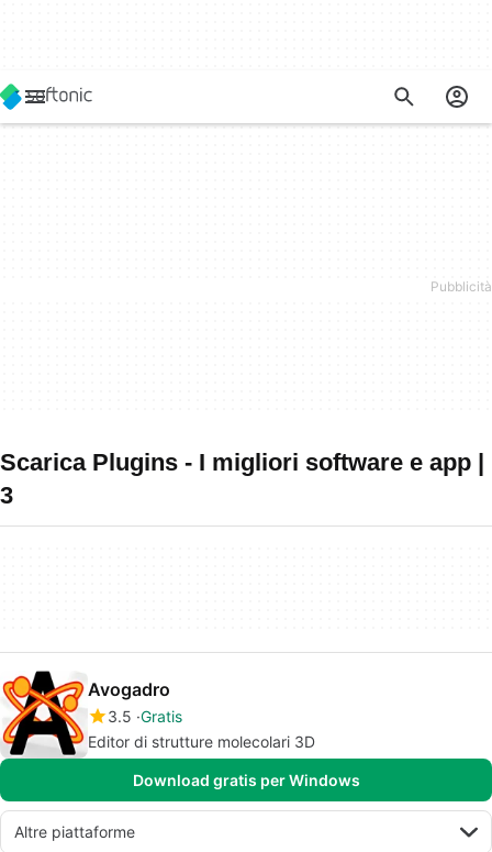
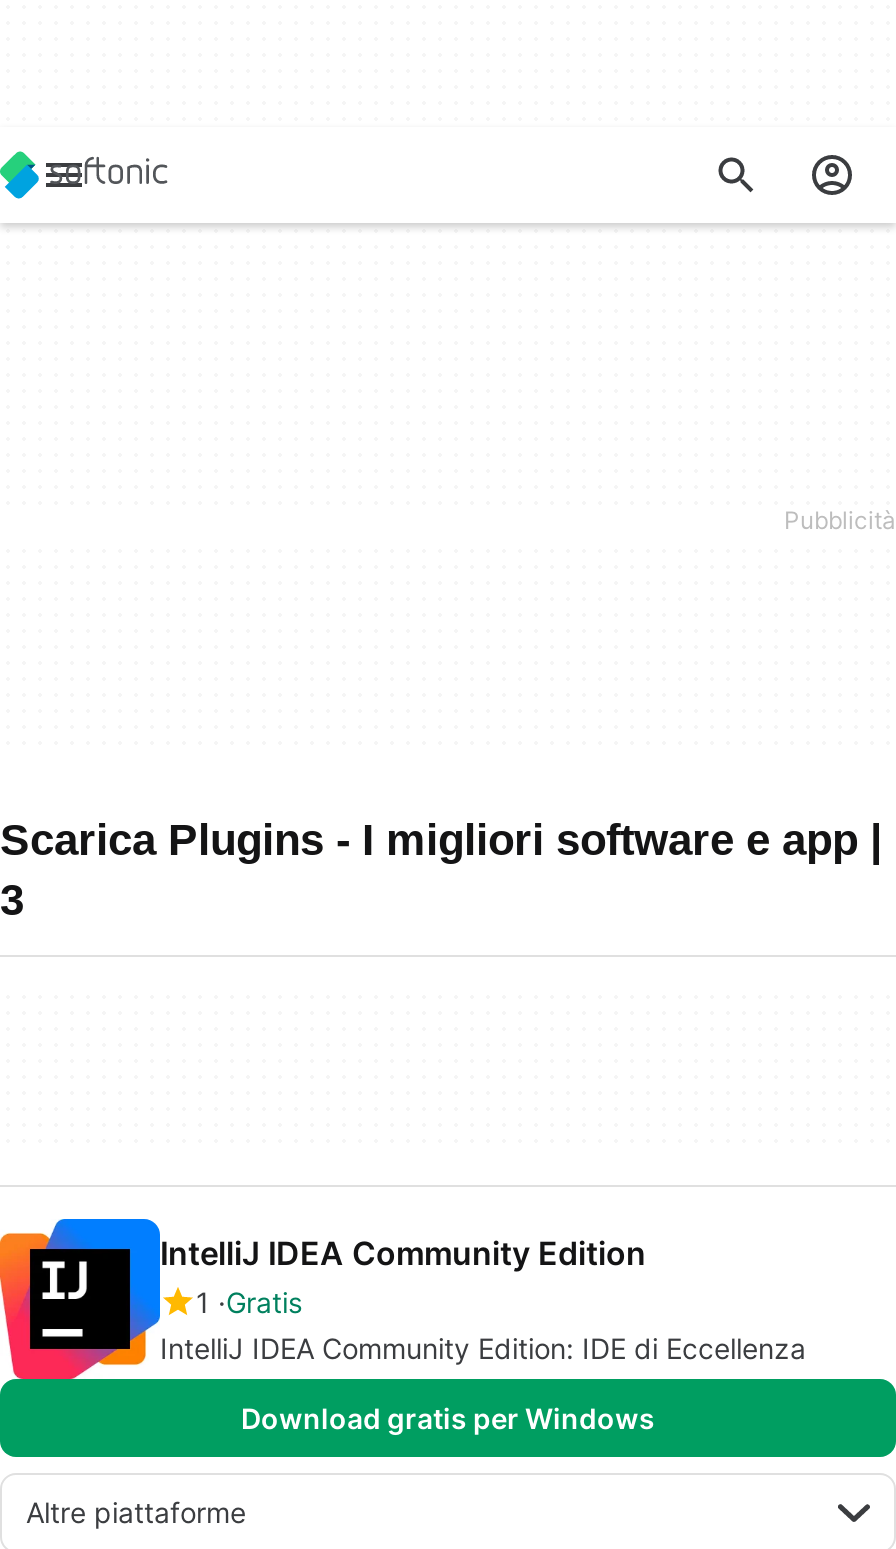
[3,670,315,760] [image] | Avogadro | 3.5 Gratis | Editor di strutture molecolari 3D -> [6,1217,806,1381] [image] | IntelliJ IDEA Community Edition | 1 Gratis | IntelliJ IDEA Community Edition: IDE di Eccellenza

